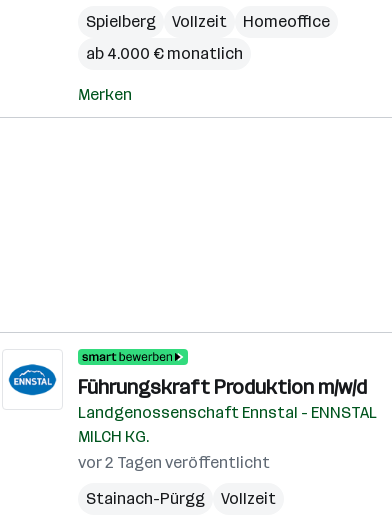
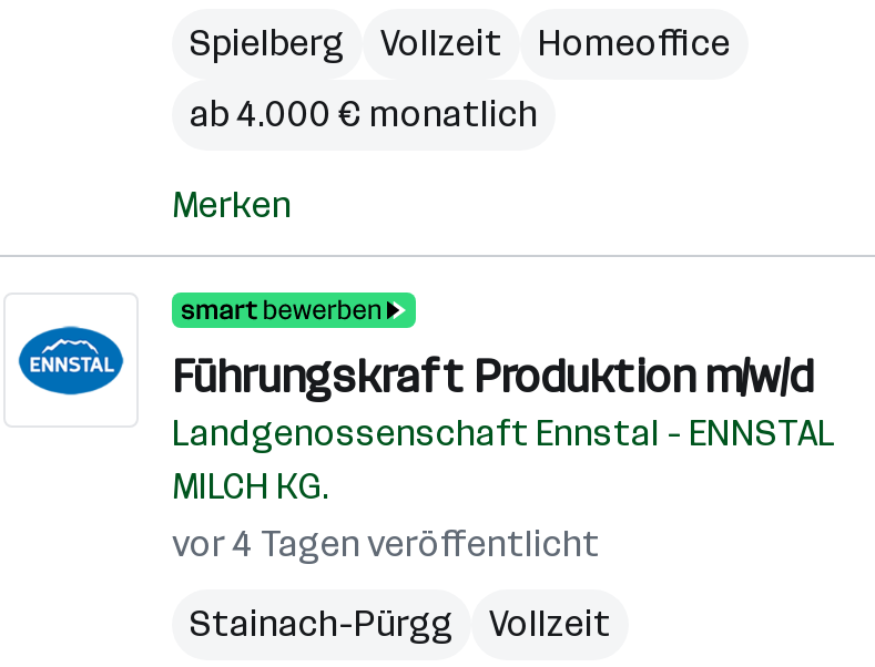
[78,453,270,472] vor 2 Tagen veröffentlicht -> [172,523,600,565] vor 4 Tagen veröffentlicht

